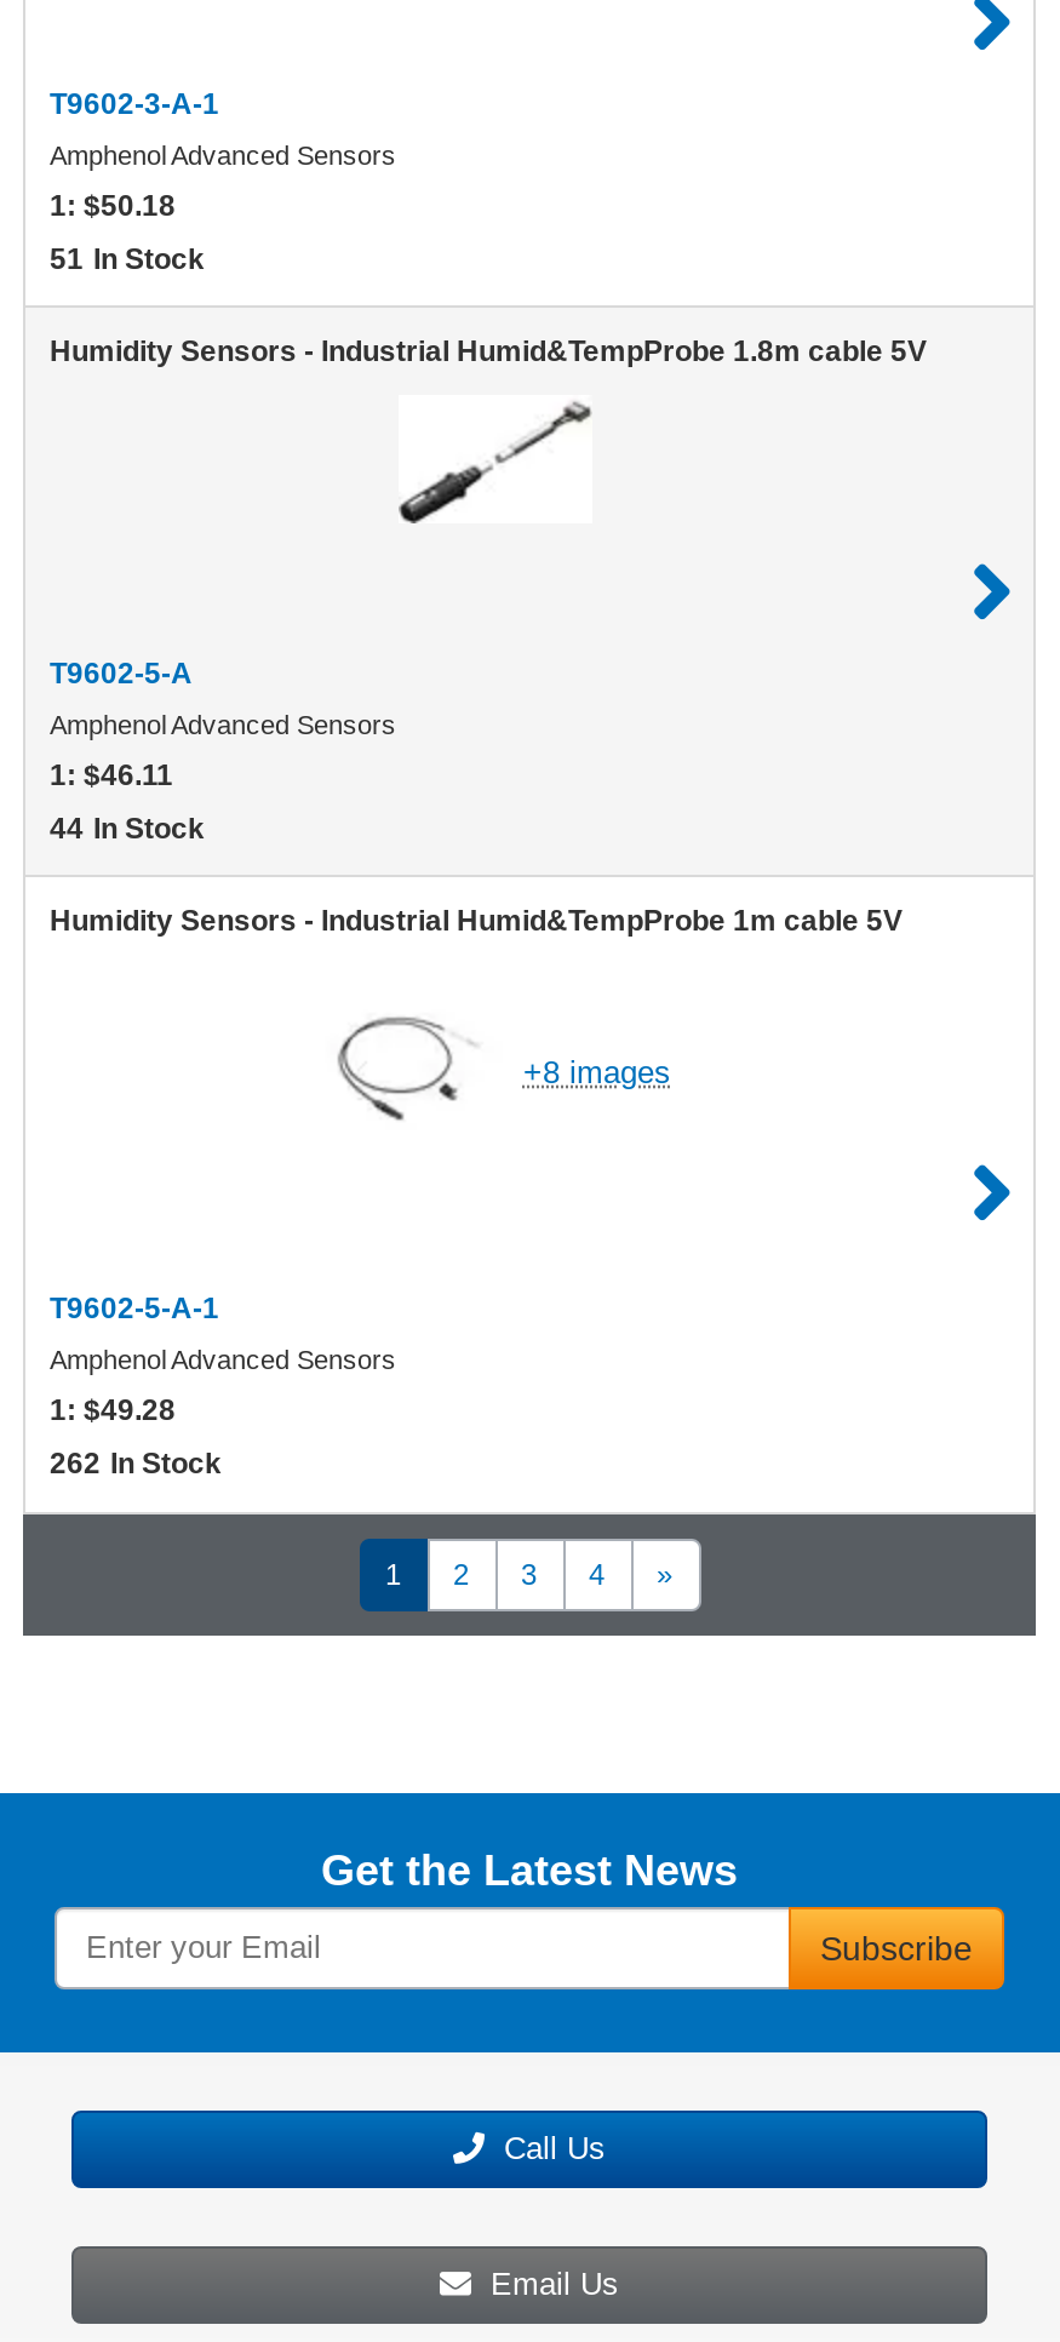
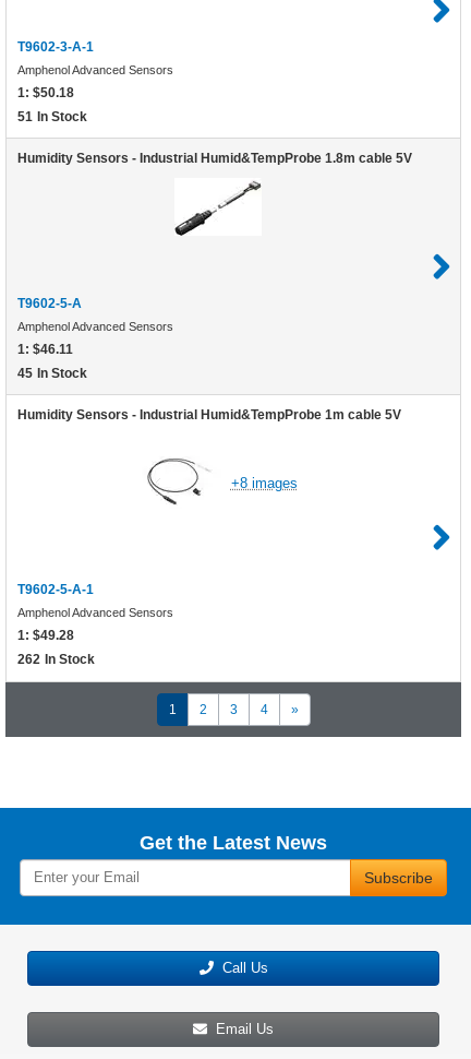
[50,812,205,846] 44 In Stock -> [17,366,87,381] 45 In Stock

